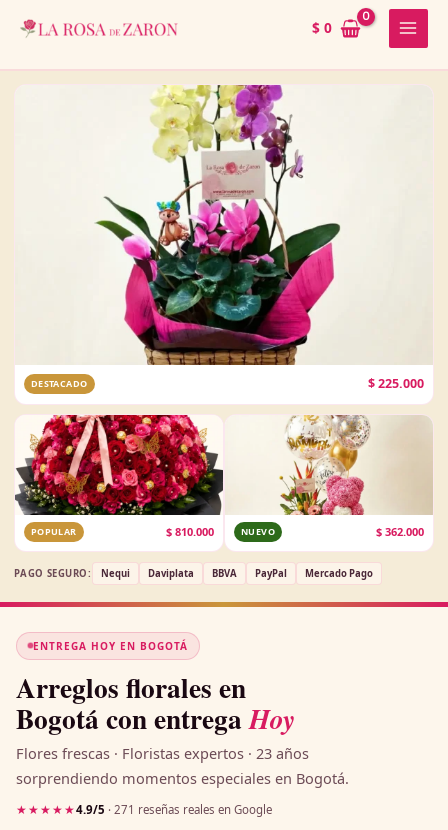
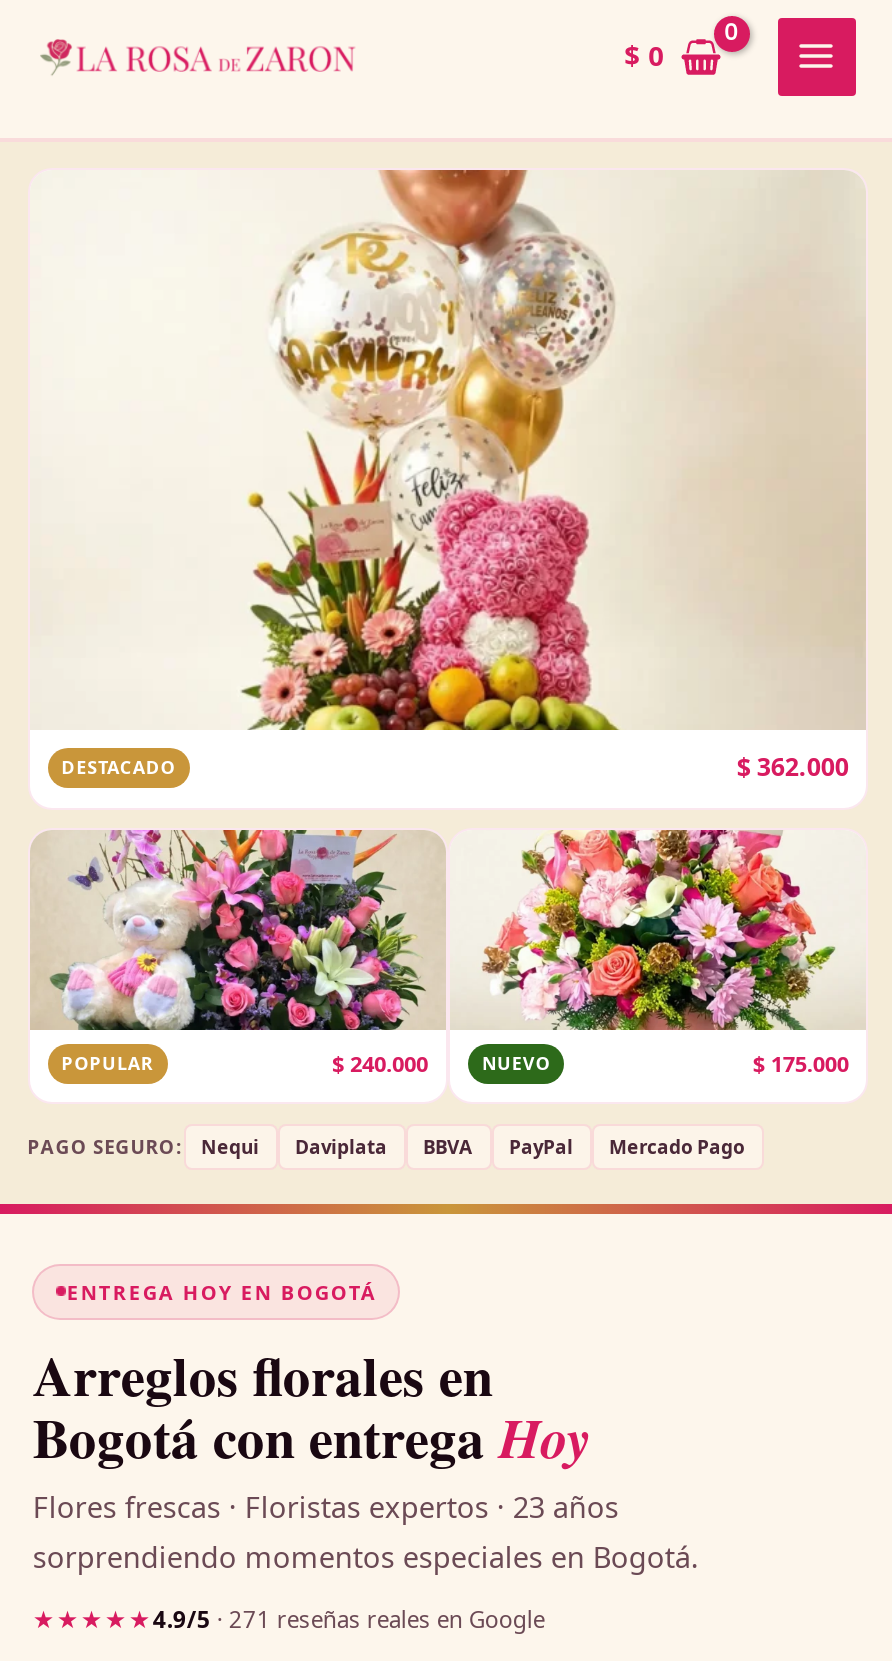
[95,84,432,392] [image] | $225.000 -> [194,168,866,785] [image] | $362.000
[15,414,224,539] [image] | $810.000 -> [30,828,446,1079] [image] | $240.000
[242,415,433,539] [image] | $362.000 -> [480,828,864,1079] [image] | $175.000

